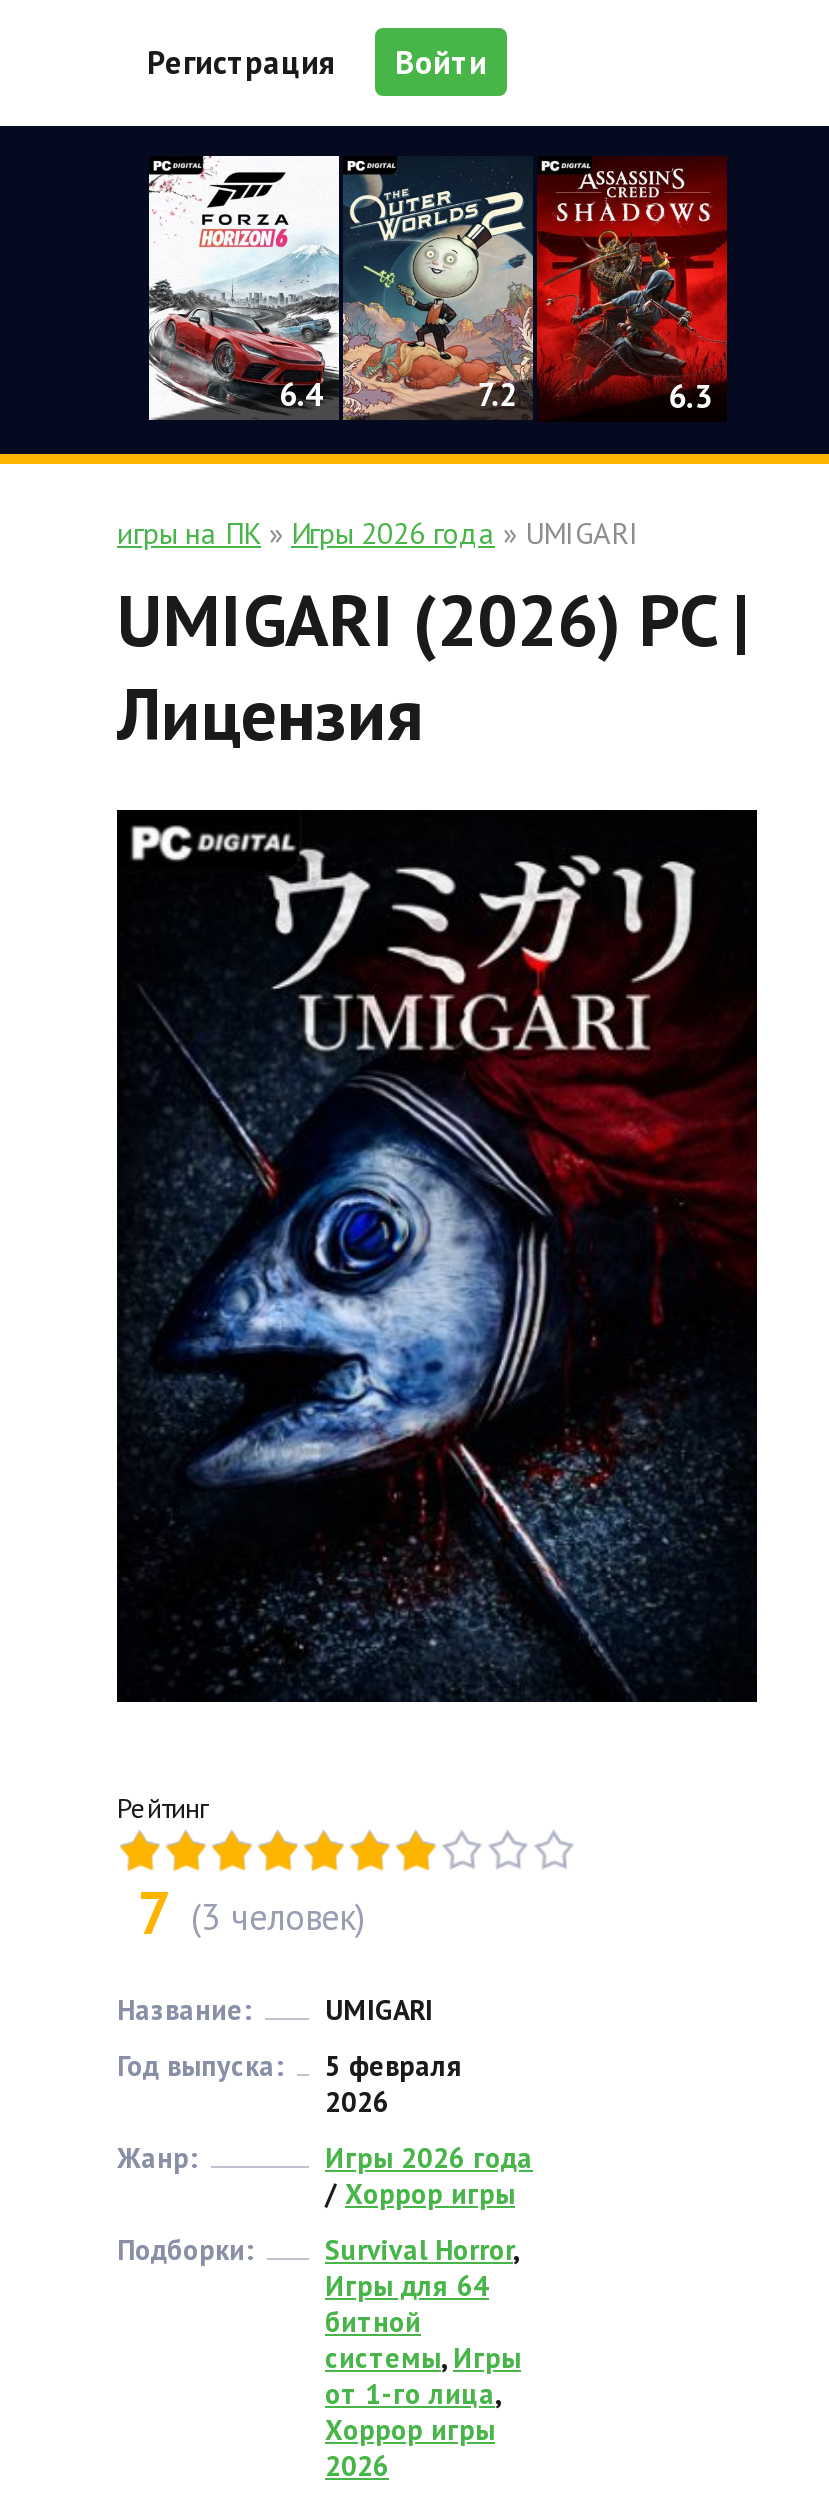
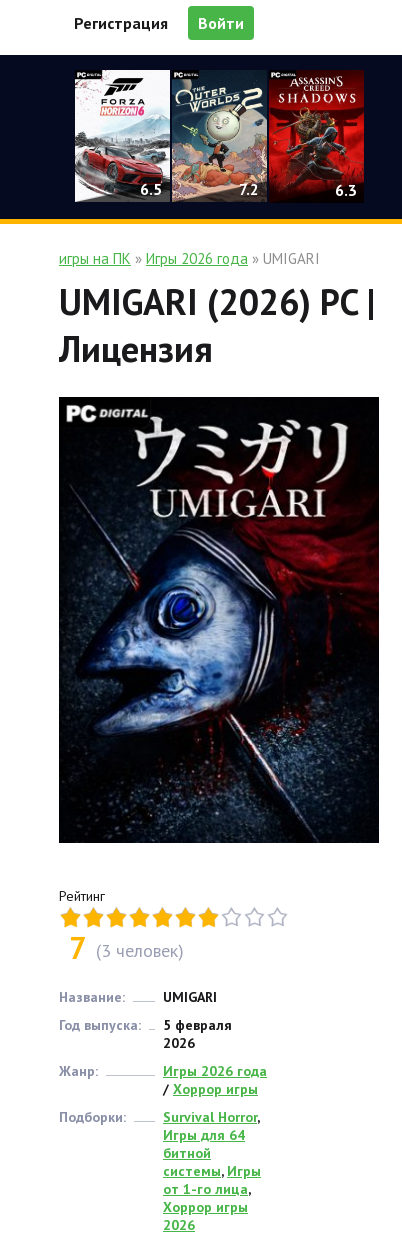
[279,375,323,415] 6.4 -> [140,179,162,199] 6.5

